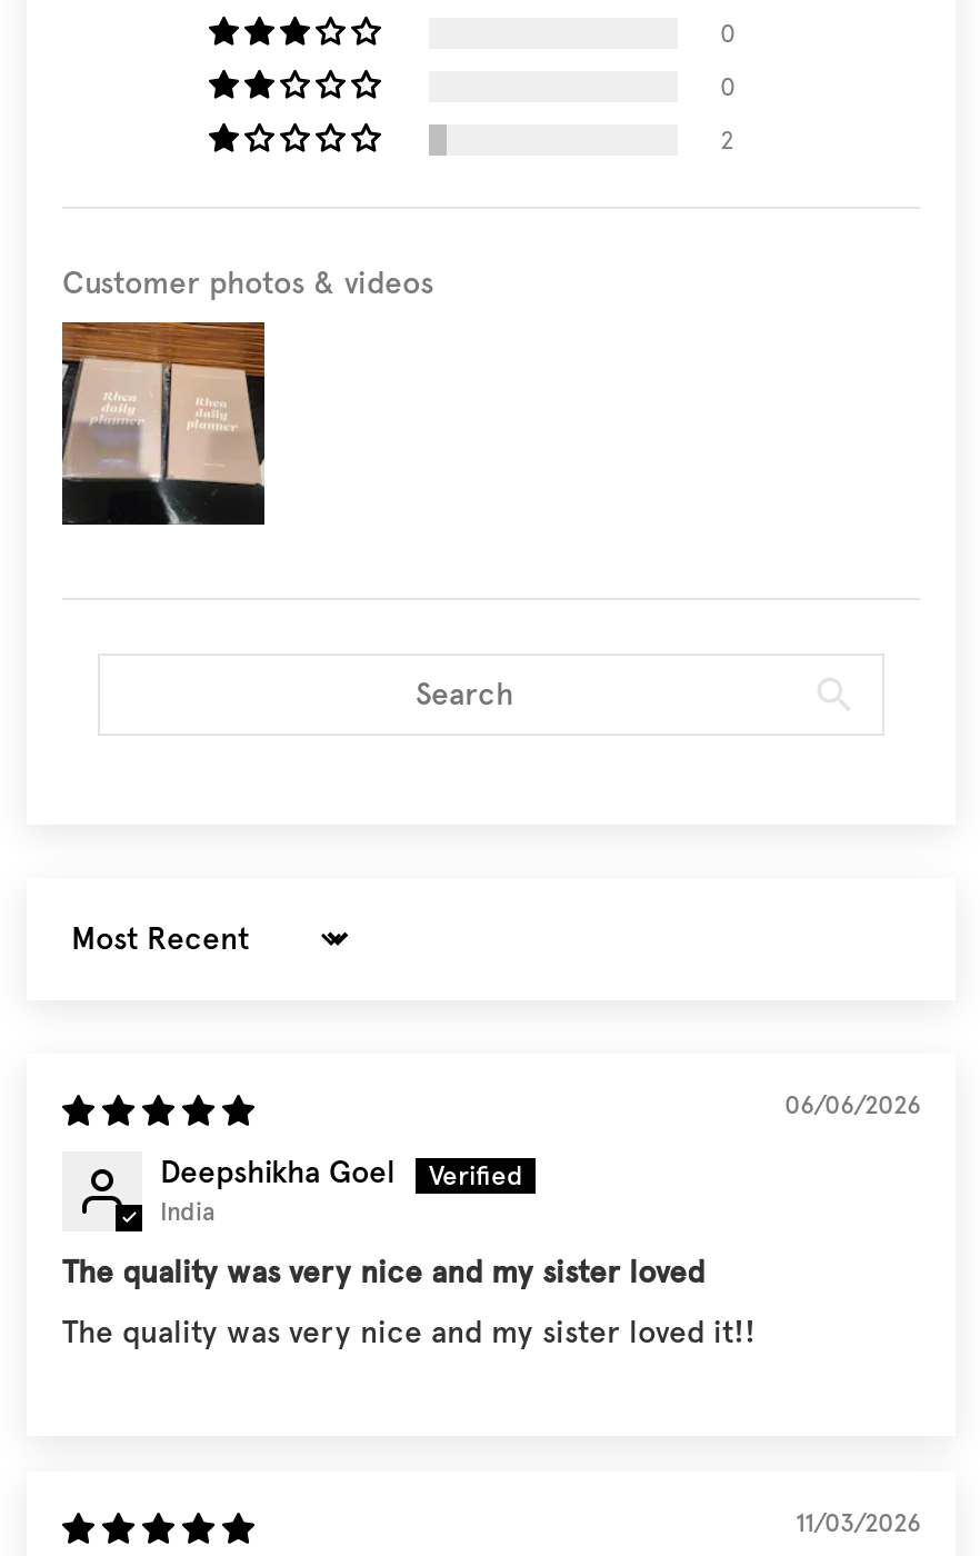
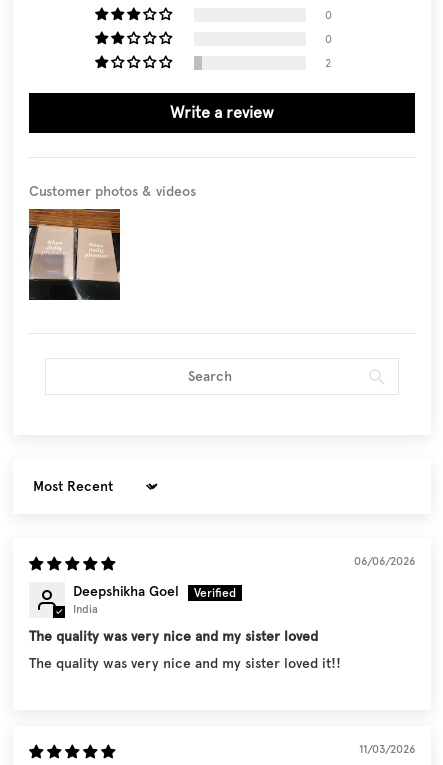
none -> [170,103,274,122] Write a review

